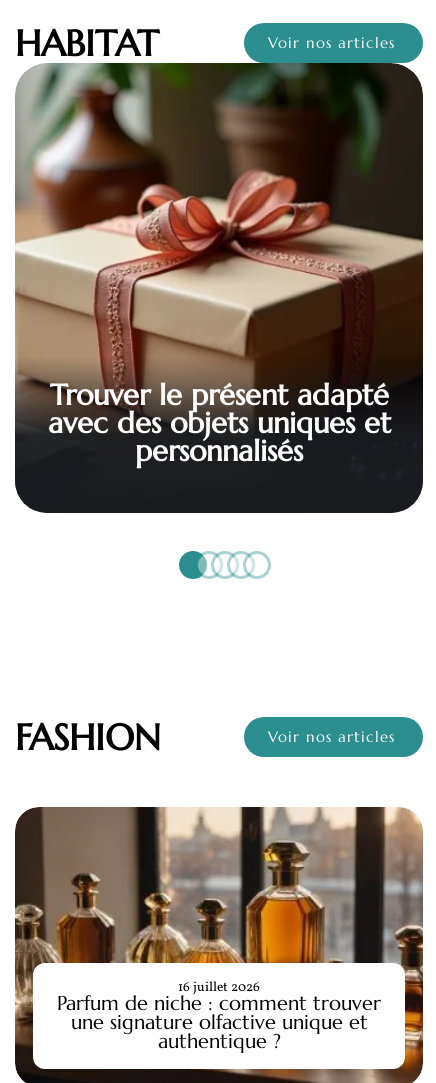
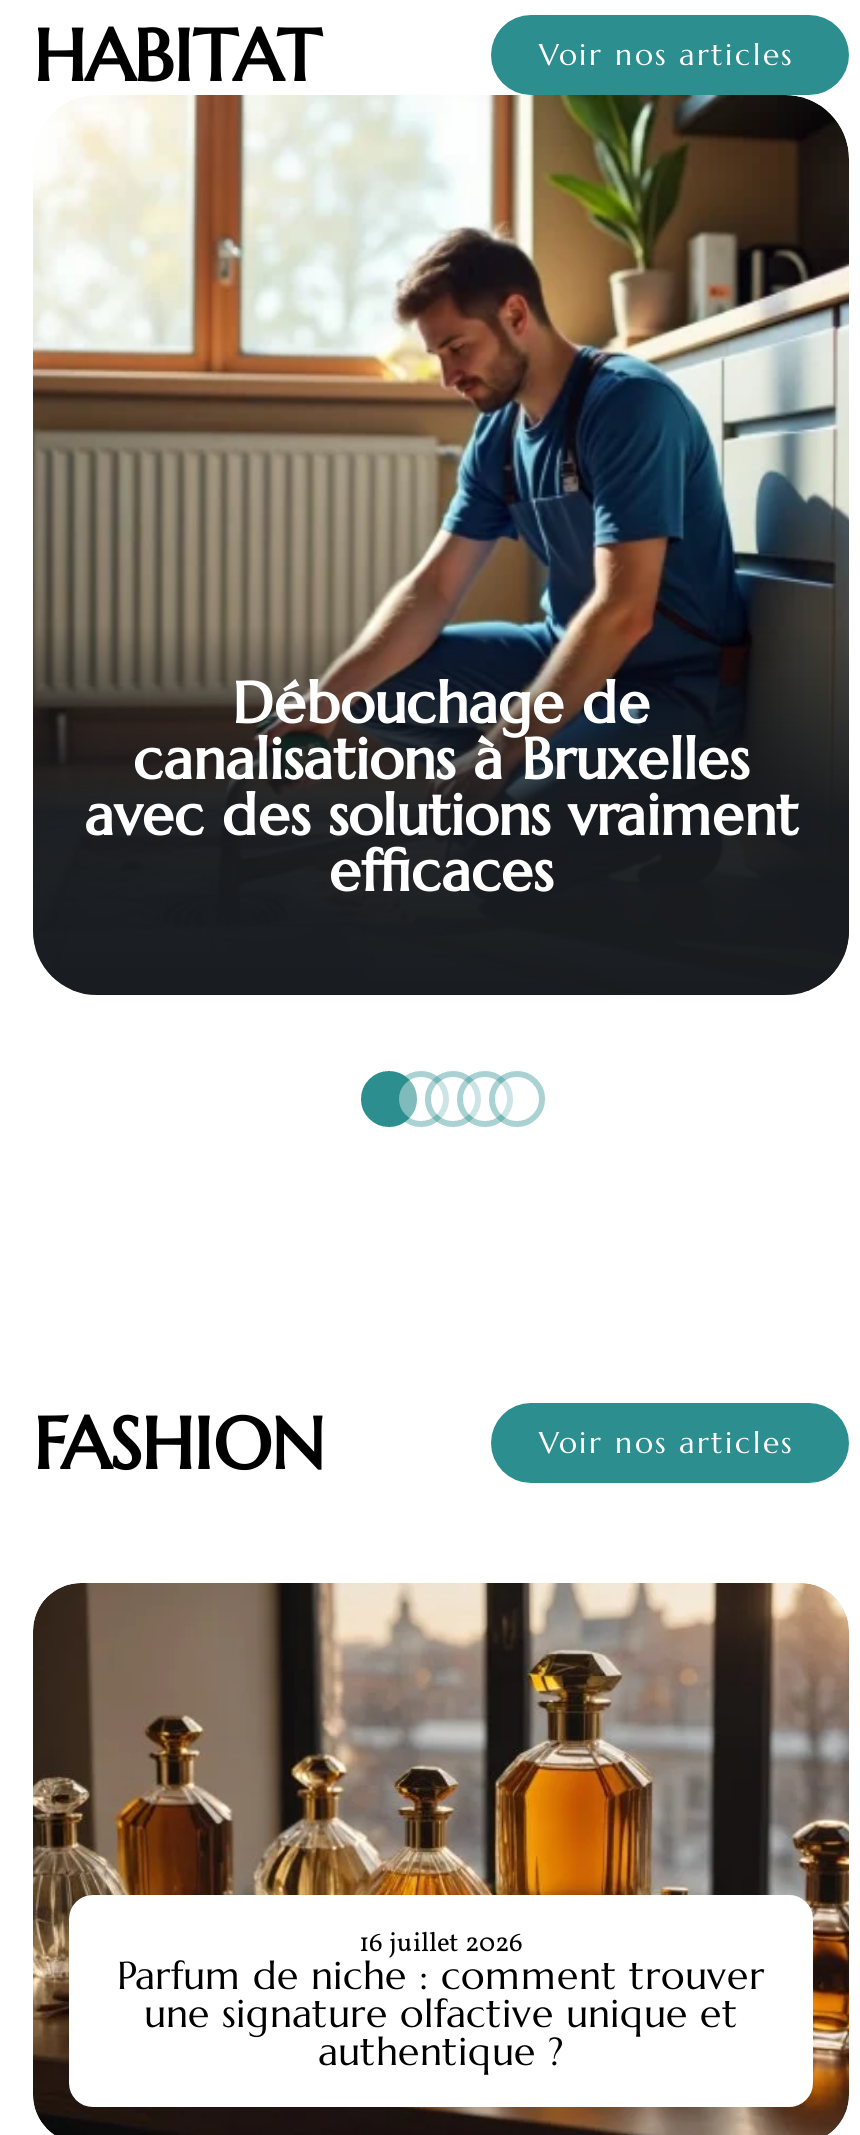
[14,62,424,469] [image] | Trouver le présent adapté | avec des objets uniques et | personnalisés -> [31,93,851,907] [image] | Débouchage de | canalisations à Bruxelles | avec des solutions vraiment | efficaces

